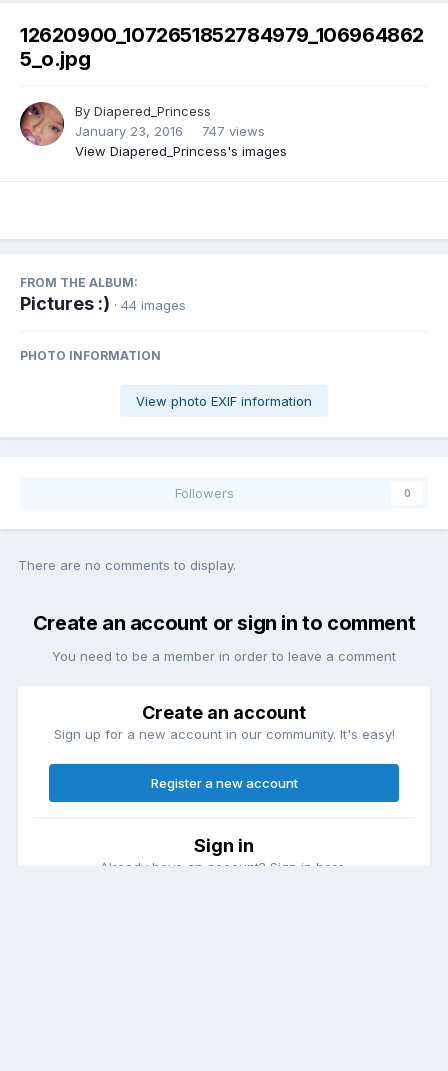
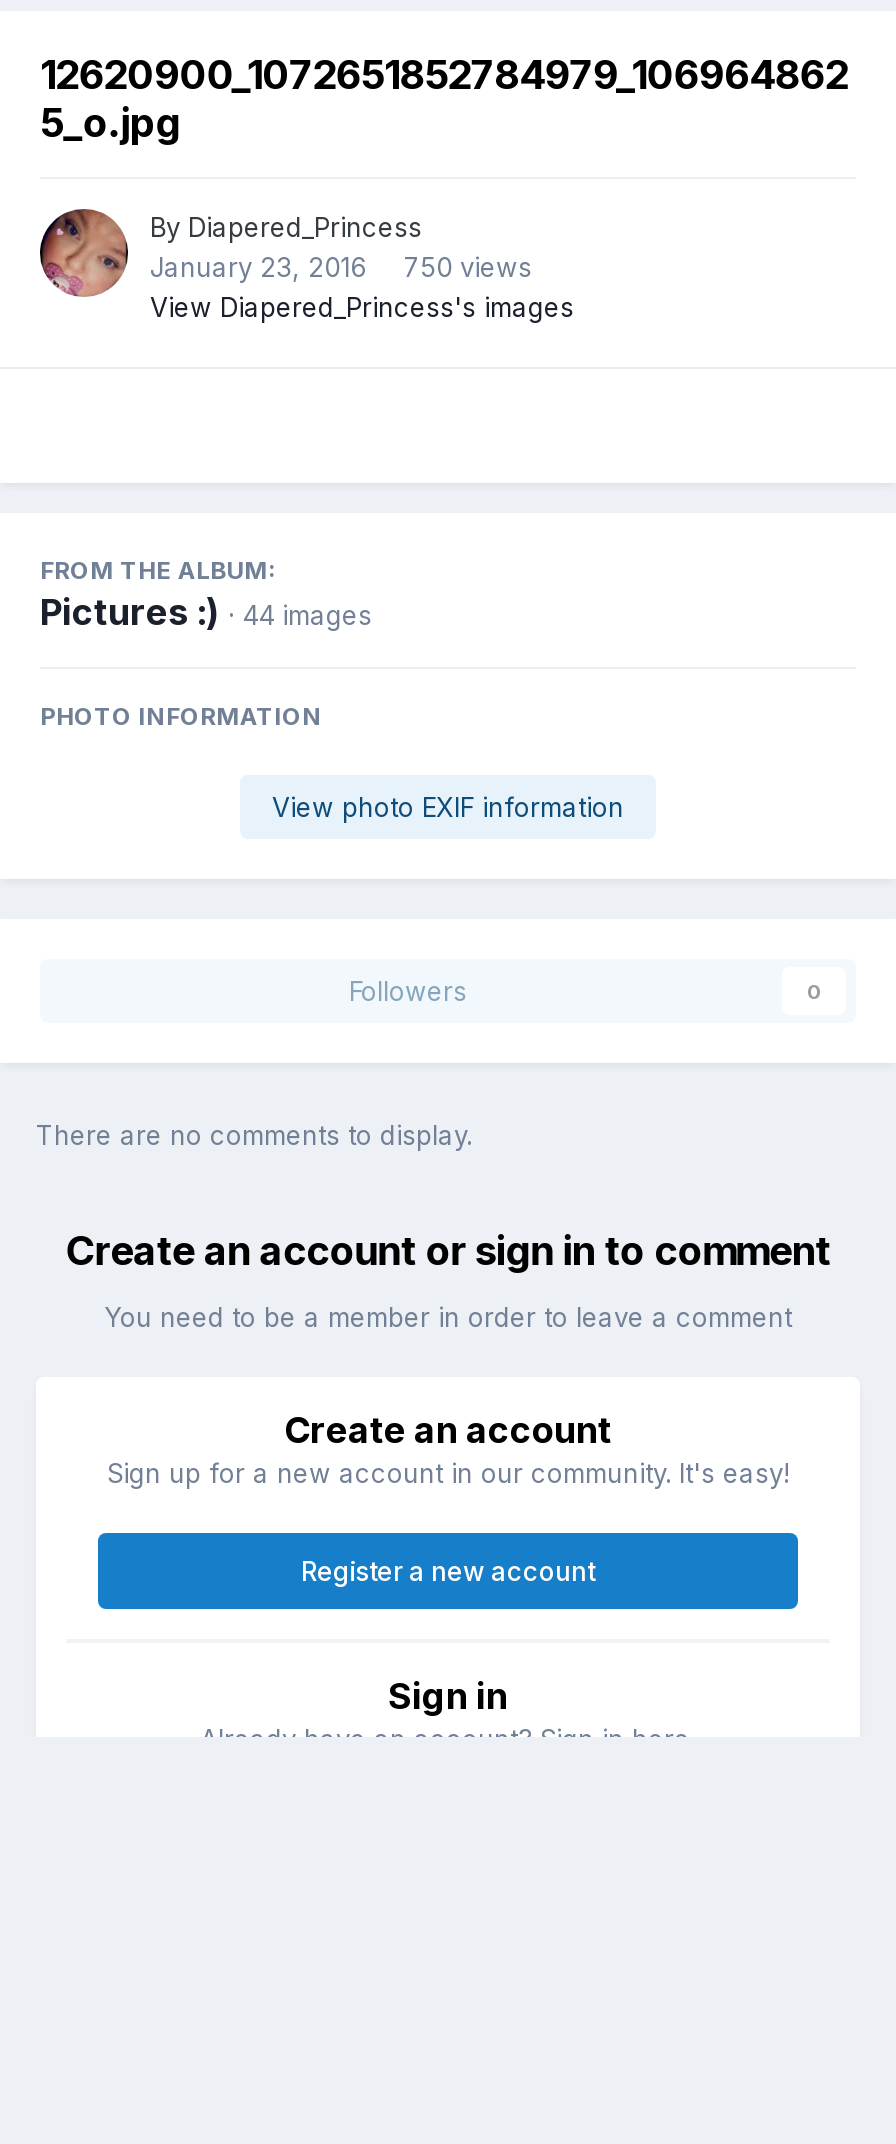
[75,123,265,139] January 23, 2016 747 views -> [150,252,532,284] January 23, 2016 750 views

